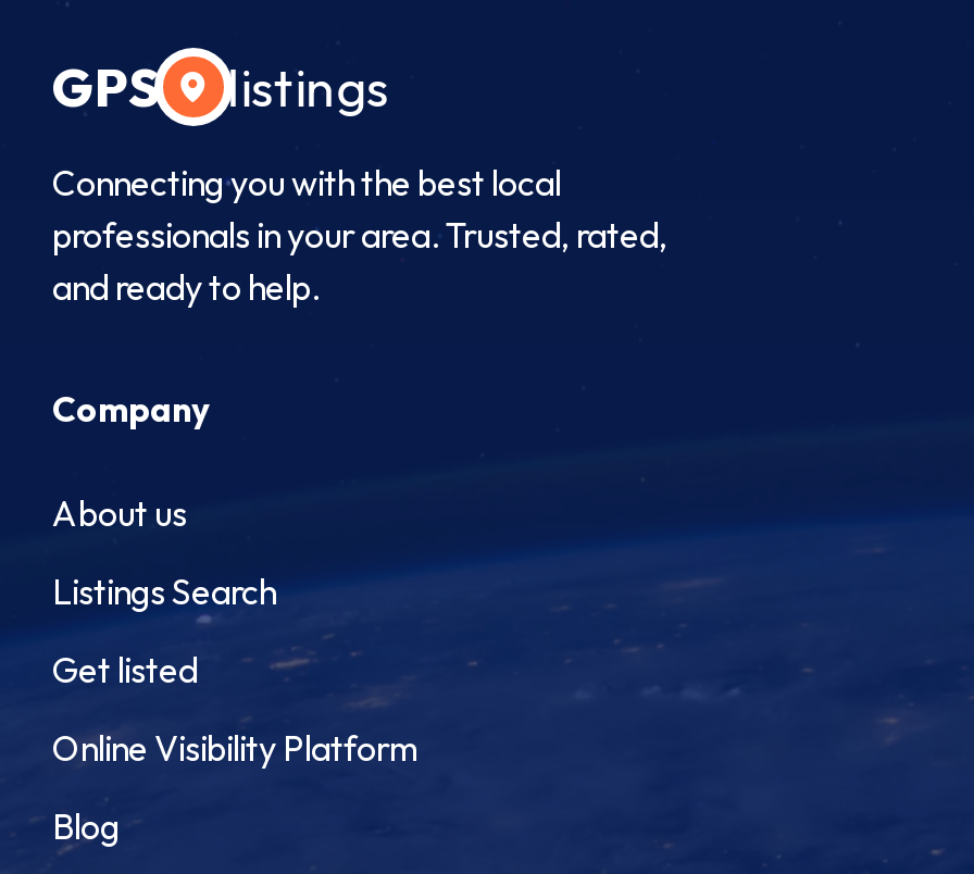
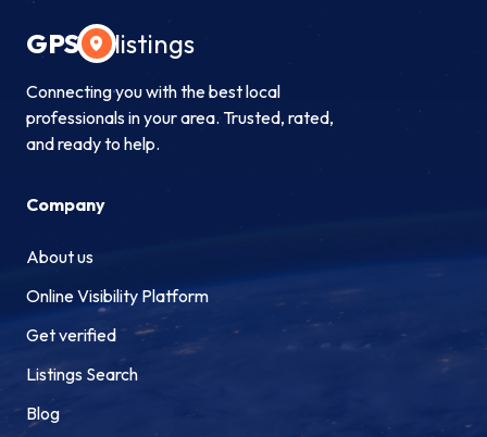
moved [52,569,276,612] -> [26,363,138,384]: Listings Search
[52,647,198,691] Get listed -> none
moved [52,725,417,769] -> [26,284,209,306]: Online Visibility Platform
none -> [26,324,116,345] Get verified

